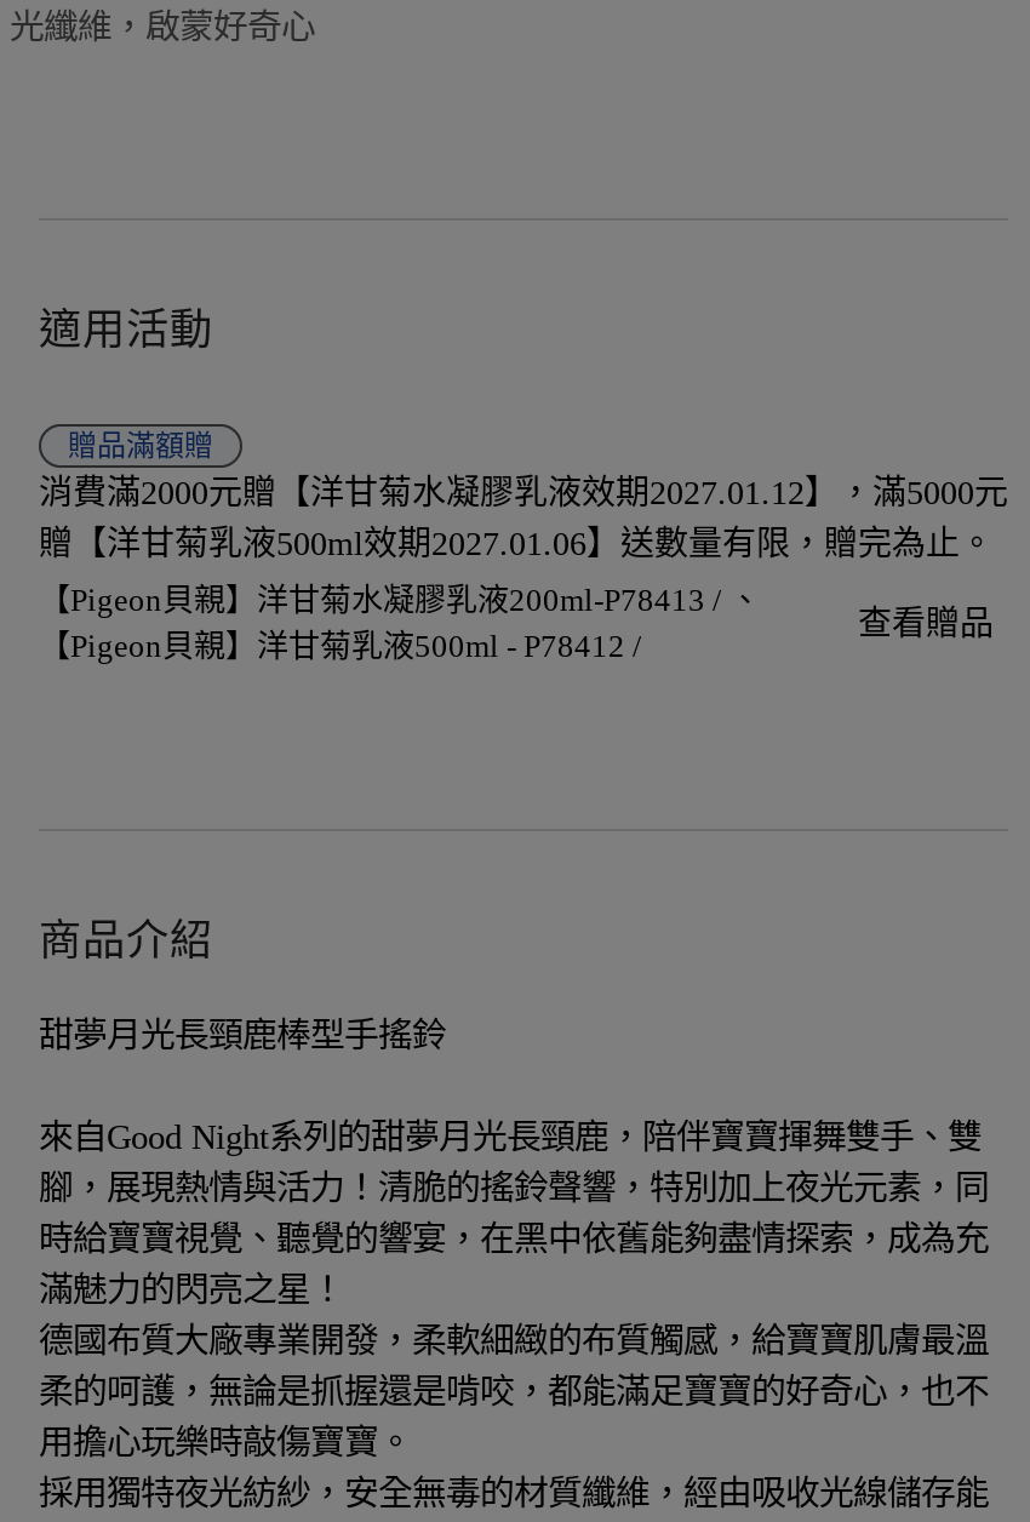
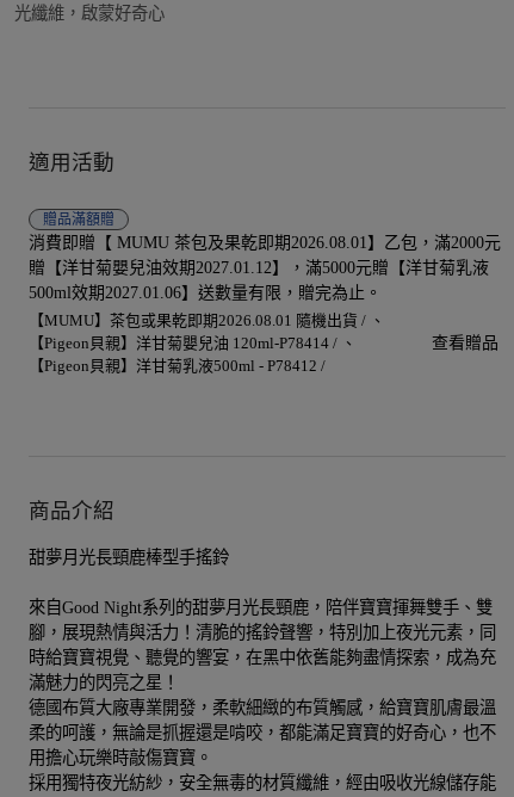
[39,476,1008,563] 消費滿2000元贈【洋甘菊水凝膠乳液效期2027.01.12】，滿5000元 | 贈【洋甘菊乳液500ml效期2027.01.06】送數量有限，贈完為止。 -> [29,234,501,302] 消費即贈【 MUMU 茶包及果乾即期2026.08.01】乙包，滿2000元 | 贈【洋甘菊嬰兒油效期2027.01.12】，滿5000元贈【洋甘菊乳液 | 500ml效期2027.01.06】送數量有限，贈完為止。
[39,583,729,619] 【Pigeon貝親】洋甘菊水凝膠乳液200ml-P78413 / -> [29,312,370,352] 【MUMU】茶包或果乾即期2026.08.01 隨機出貨 / | 【Pigeon貝親】洋甘菊嬰兒油 120ml-P78414 /

